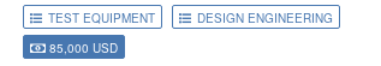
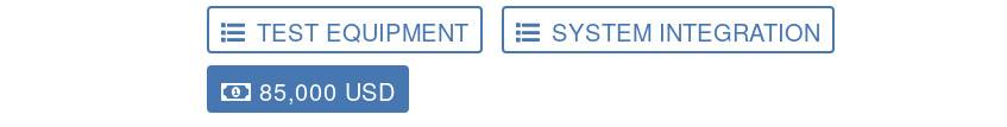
[197,10,333,26] DESIGN ENGINEERING -> [552,15,820,49] SYSTEM INTEGRATION

